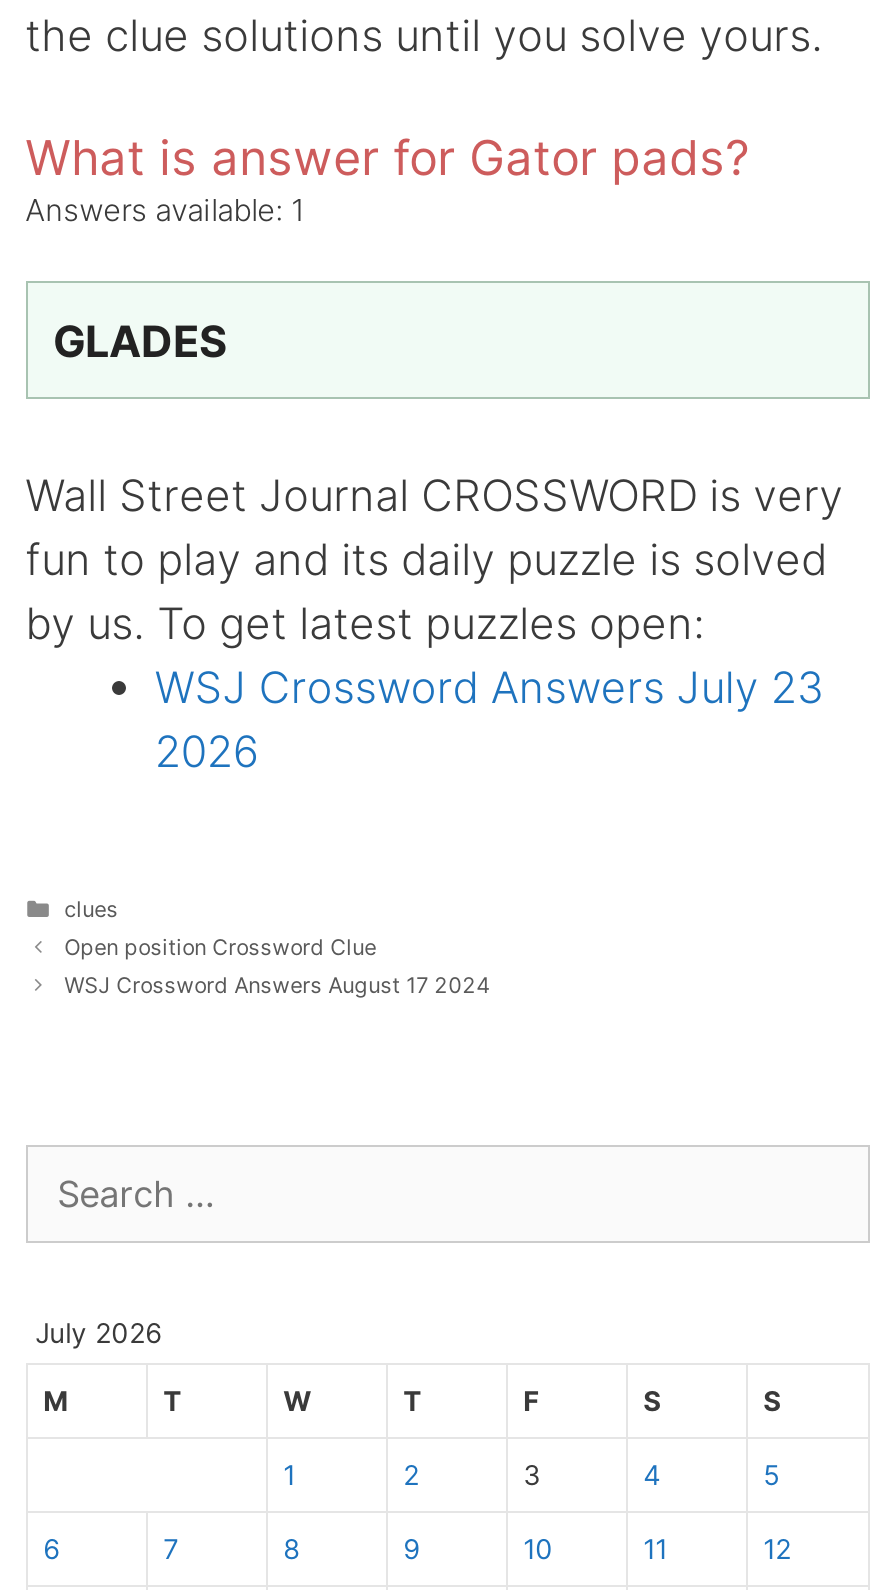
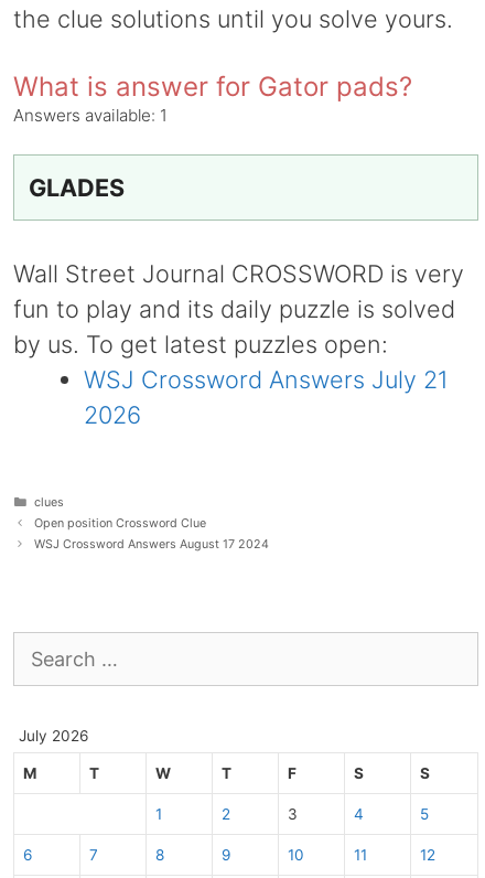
[155,662,825,714] WSJ Crossword Answers July 23 -> [84,365,449,394] WSJ Crossword Answers July 21

